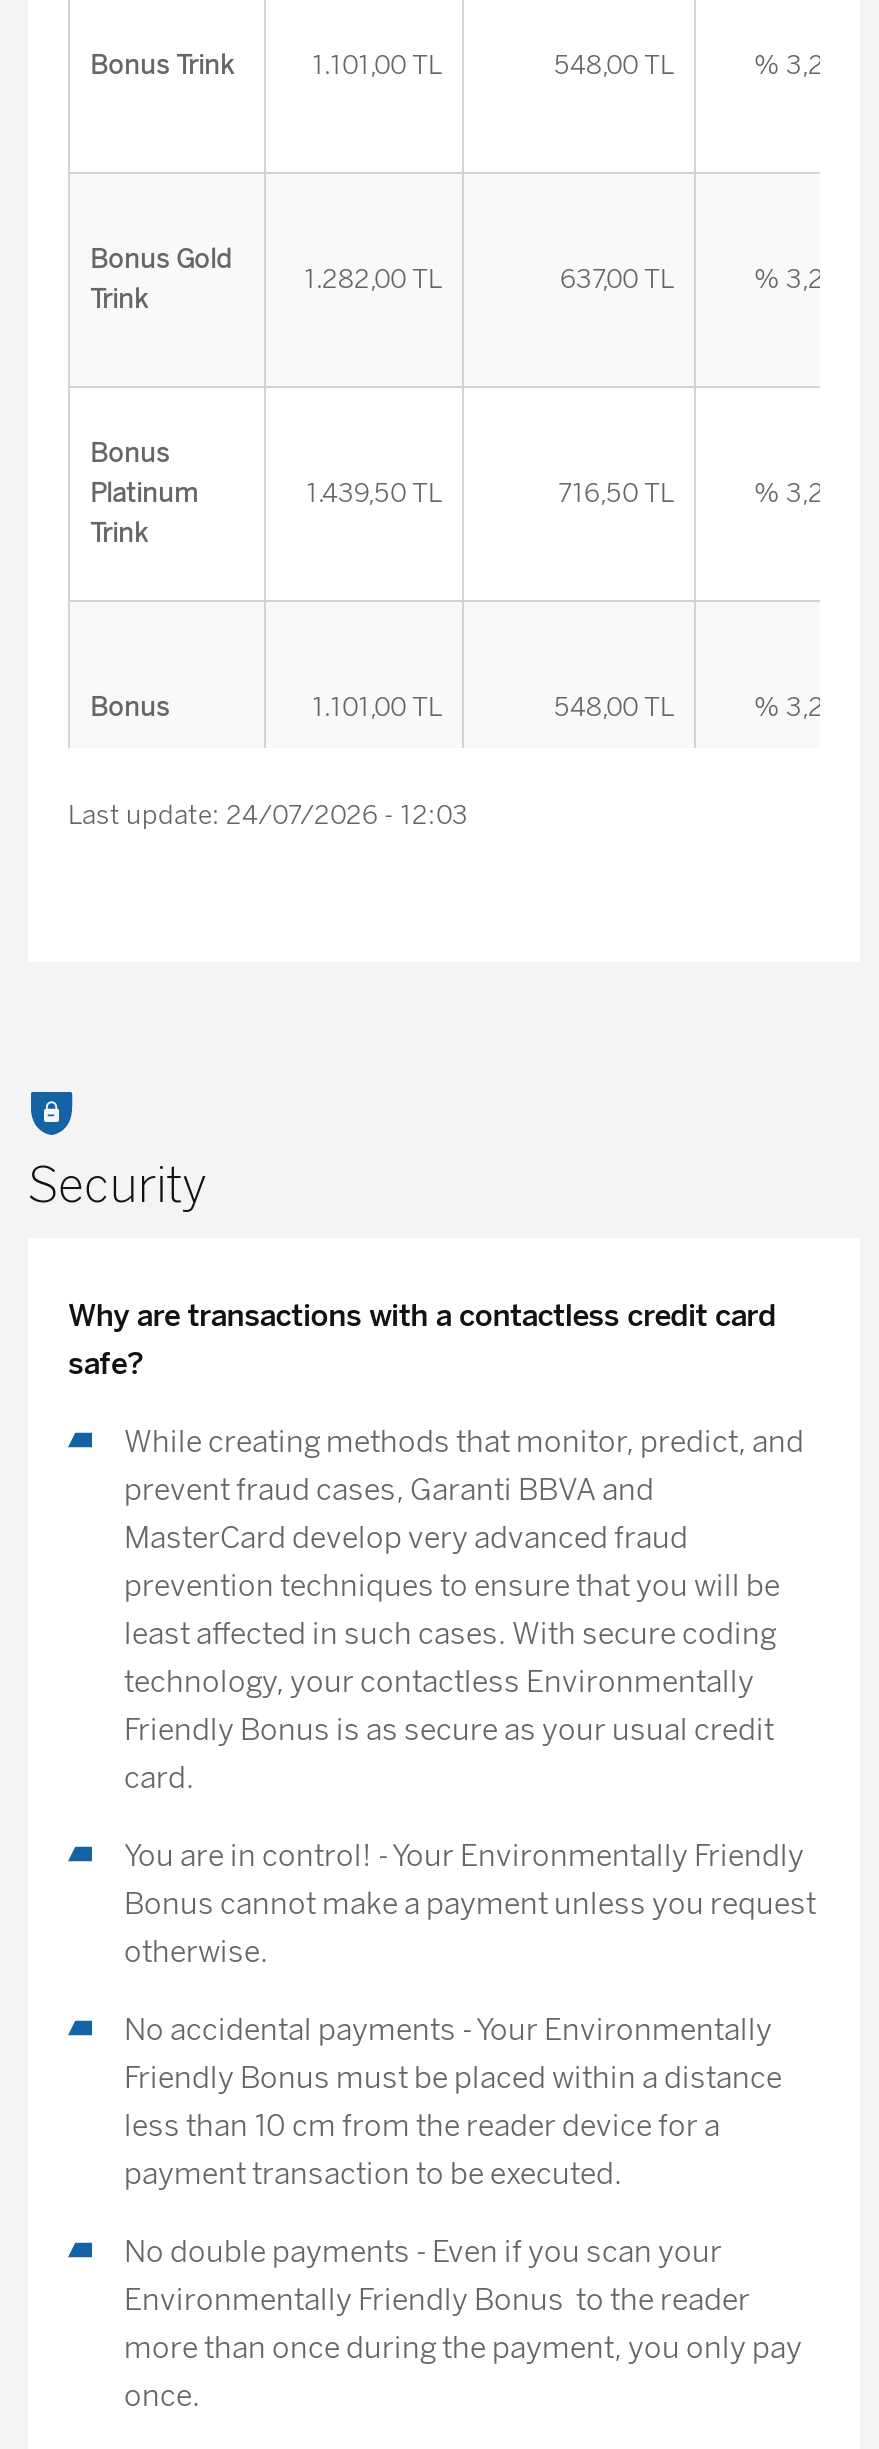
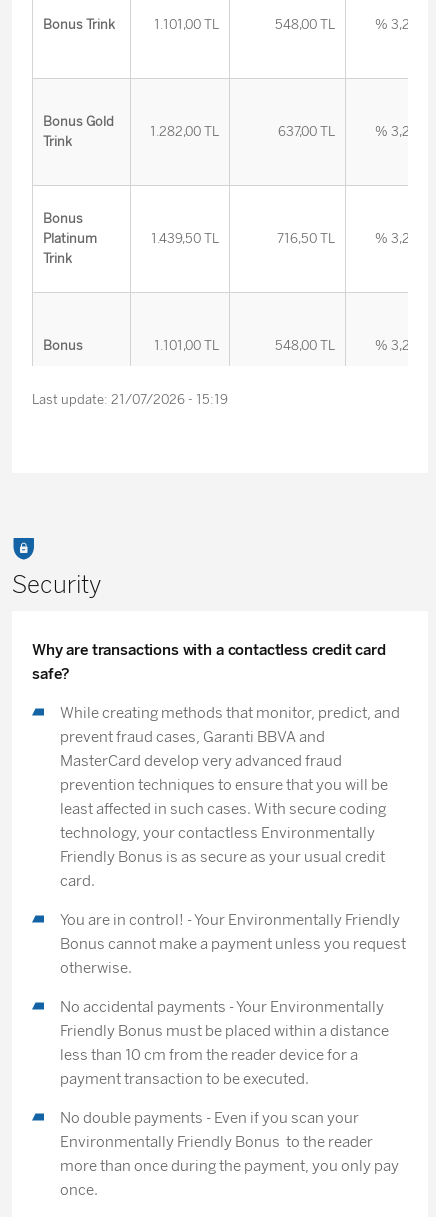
[68,800,468,830] Last update: 24/07/2026 - 12:03 -> [32,392,228,407] Last update: 21/07/2026 - 15:19

